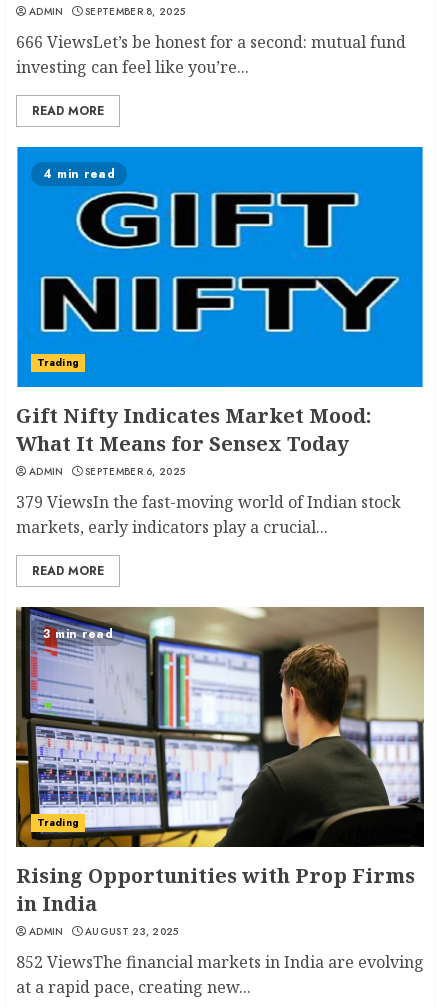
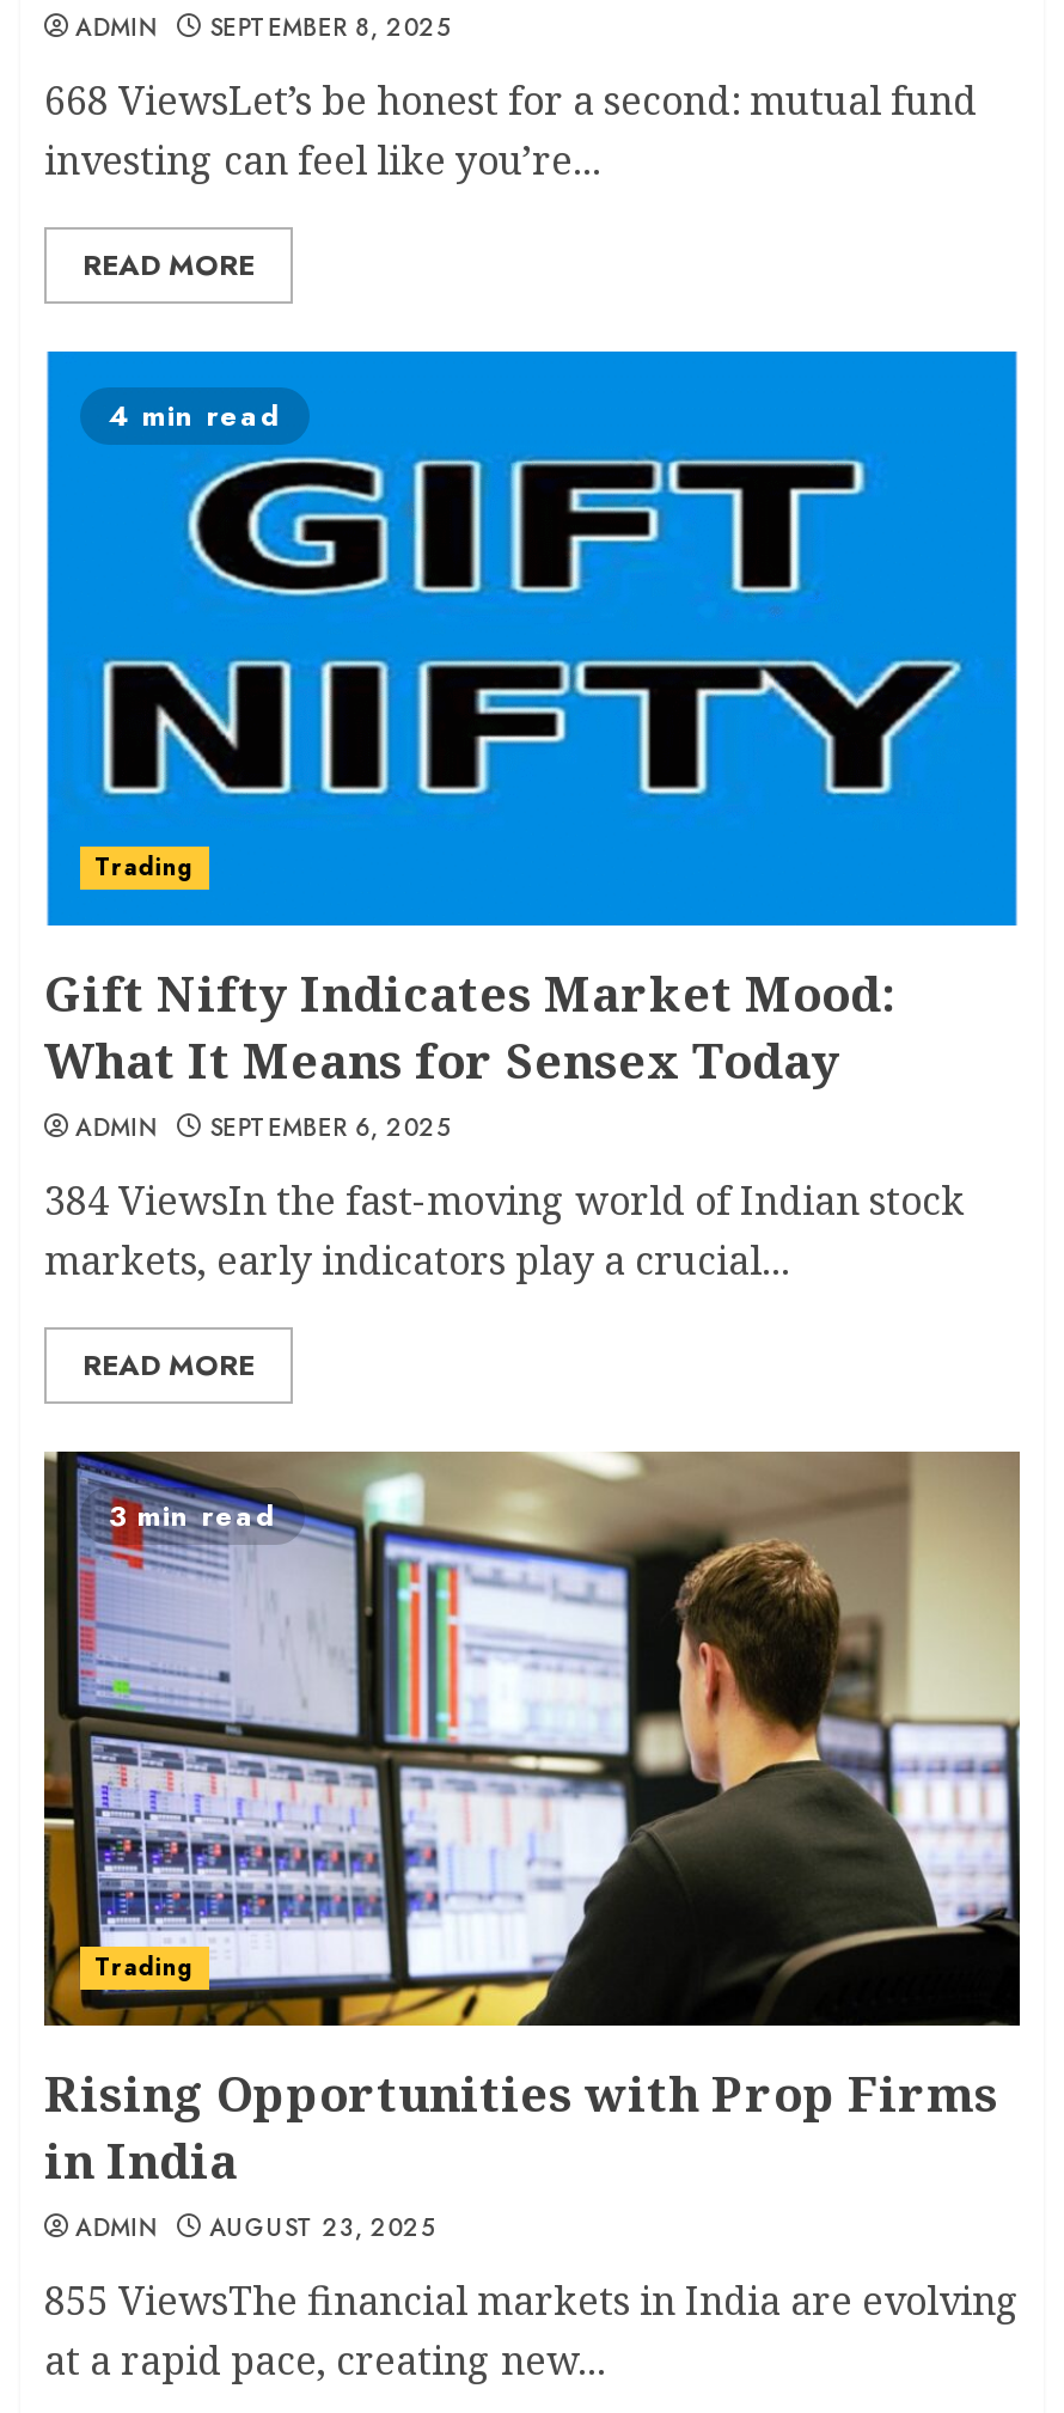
[16,31,406,53] 666 ViewsLet’s be honest for a second: mutual fund -> [44,74,977,127] 668 ViewsLet’s be honest for a second: mutual fund
[16,491,401,513] 379 ViewsIn the fast-moving world of Indian stock -> [44,1174,965,1227] 384 ViewsIn the fast-moving world of Indian stock
[16,951,424,973] 852 ViewsThe financial markets in India are evolving -> [44,2274,1020,2327] 855 ViewsThe financial markets in India are evolving

